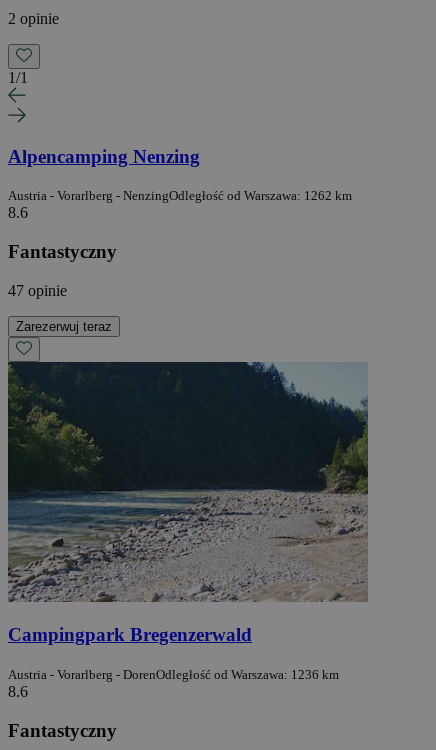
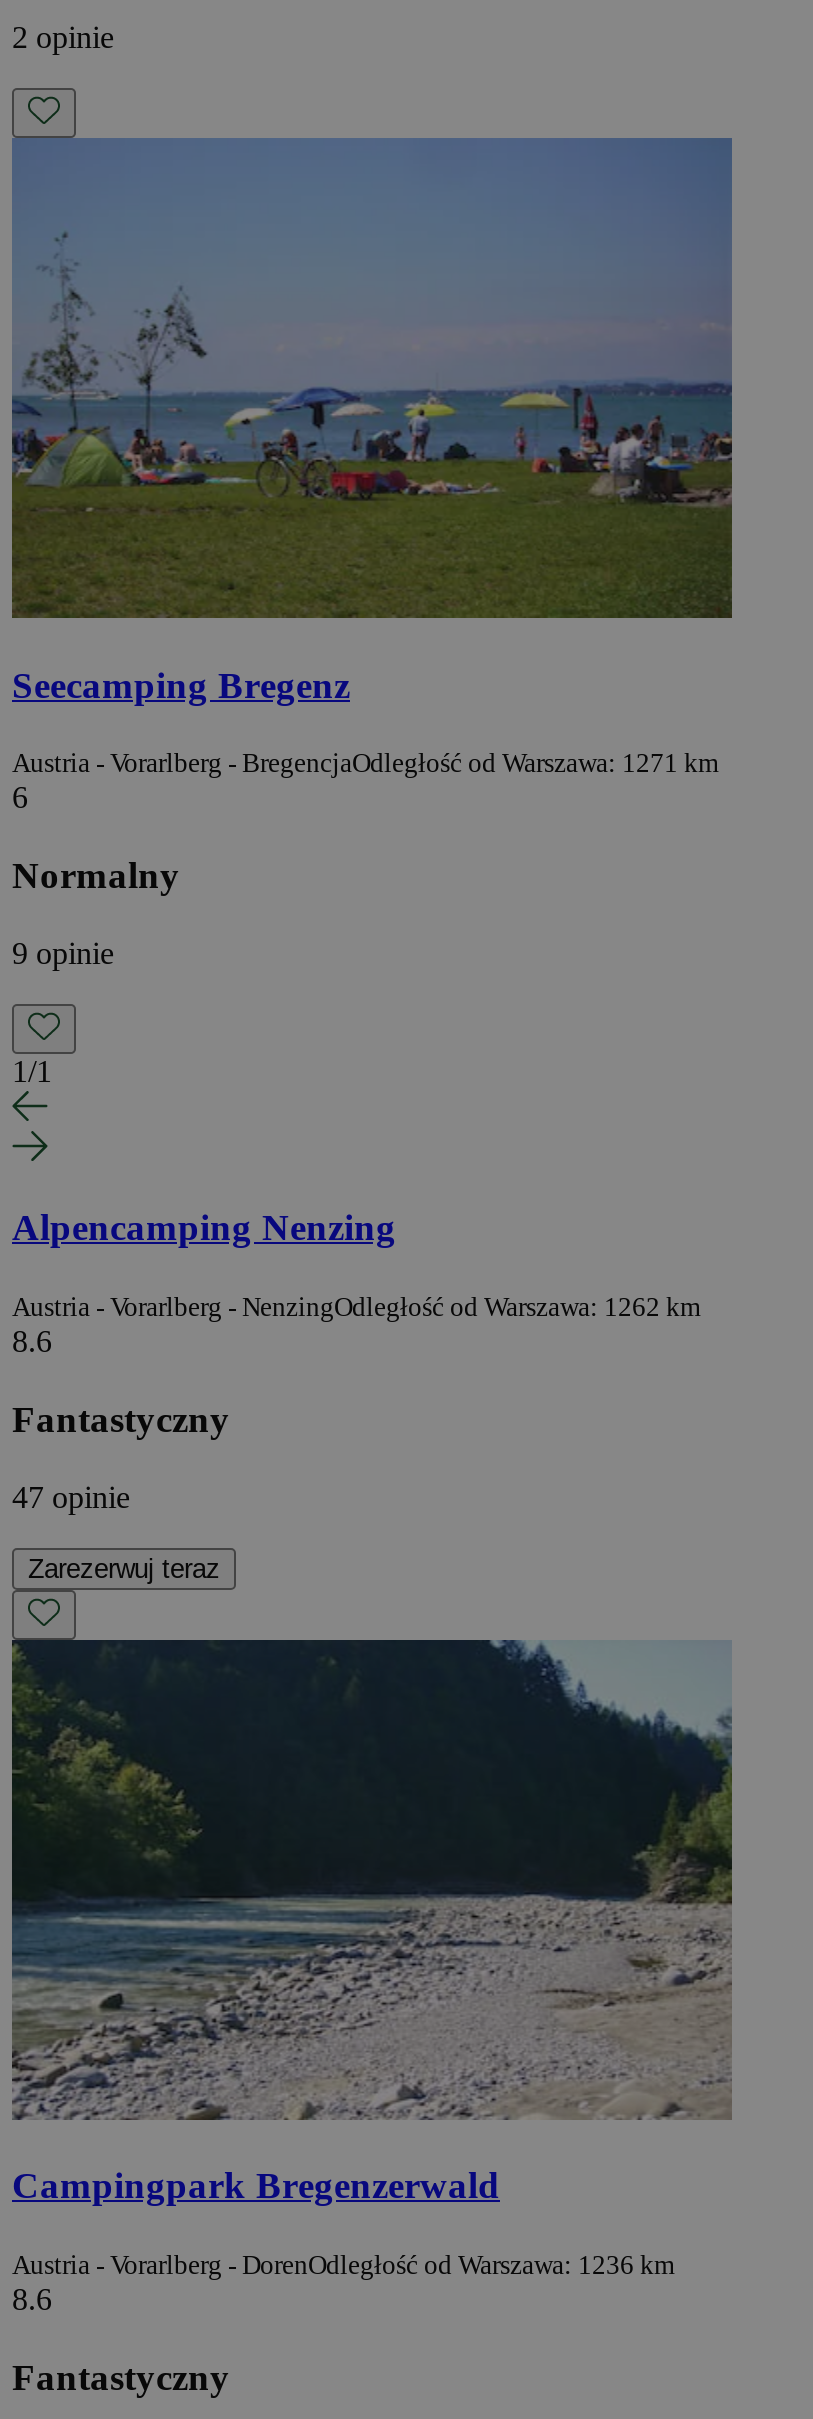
none -> [10,134,734,970] [image] | Seecamping Bregenz | Austria - Vorarlberg - BregencjaOdległość od Warszawa: 1271 km | 6 | Normalny | 9 opinie

